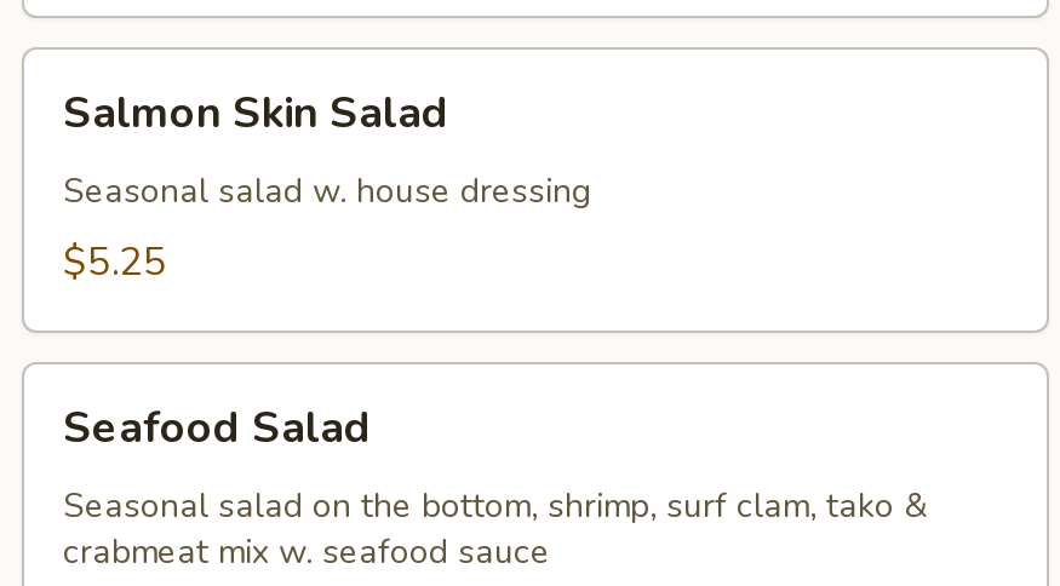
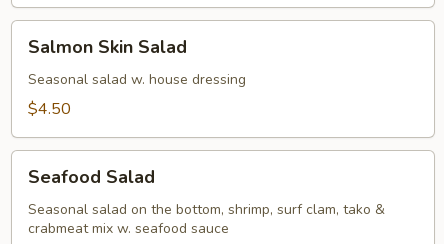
[63,236,167,289] $5.25 -> [28,98,71,120] $4.50

